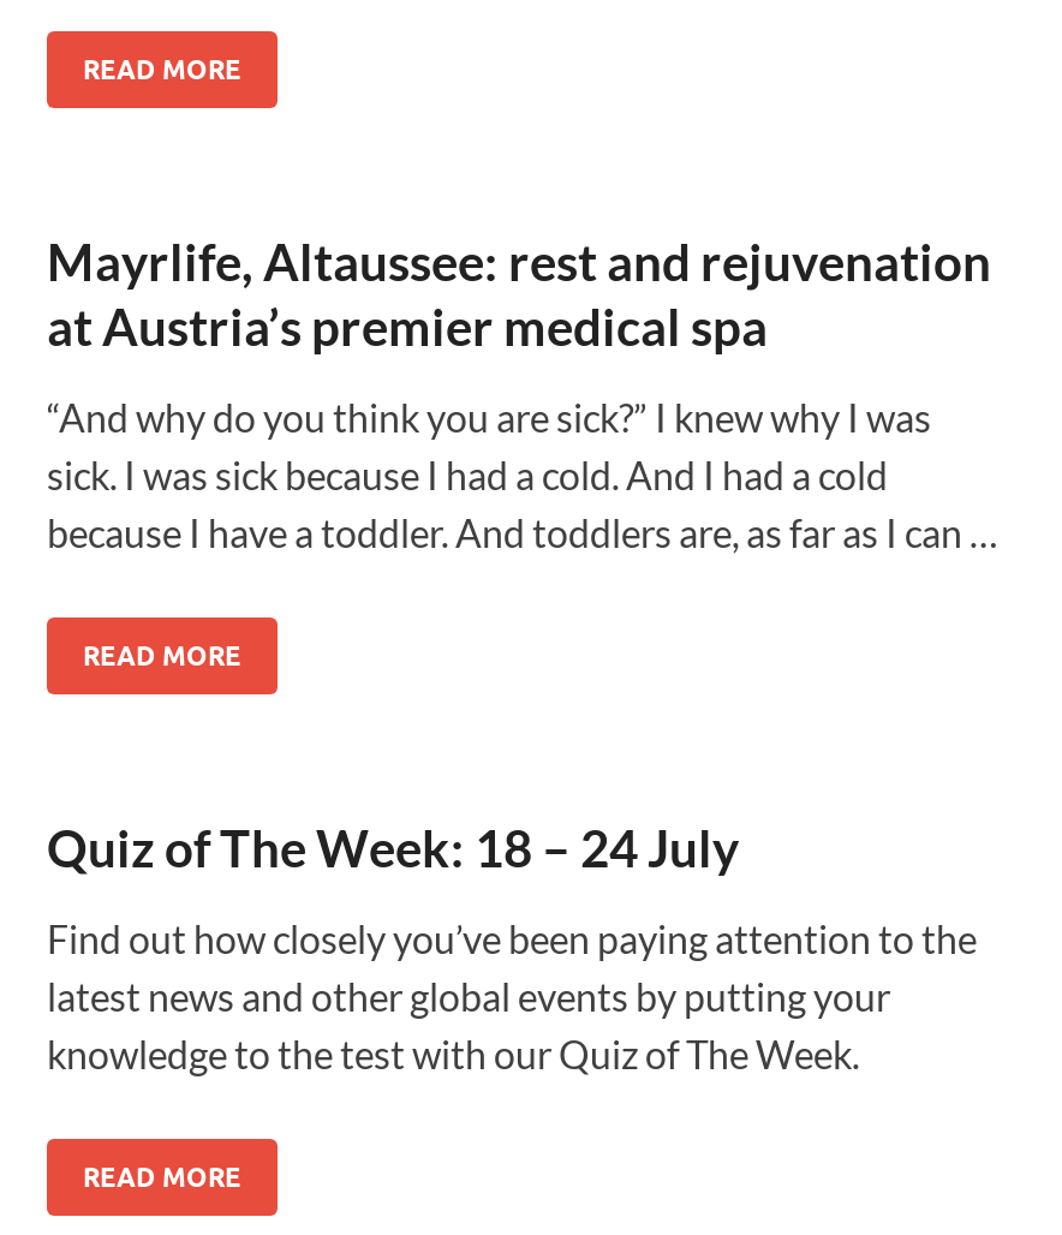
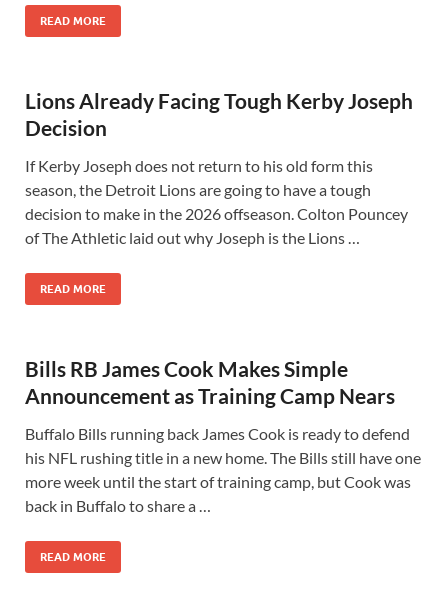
[47,231,991,356] Mayrlife, Altaussee: rest and rejuvenation | at Austria’s premier medical spa -> [25,88,413,140] Lions Already Facing Tough Kerby Joseph | Decision
[47,394,998,555] “And why do you think you are sick?” I knew why I was | sick. I was sick because I had a cold. And I had a cold | because I have a toddler. And toddlers are, as far as I can … -> [25,156,408,247] If Kerby Joseph does not return to his old form this | season, the Detroit Lions are going to have a tough | decision to make in the 2026 offseason. Colton Pouncey | of The Athletic laid out why Joseph is the Lions …
[47,817,739,877] Quiz of The Week: 18 – 24 July -> [25,356,395,408] Bills RB James Cook Makes Simple | Announcement as Training Camp Nears
[47,915,977,1076] Find out how closely you’ve been paying attention to the | latest news and other global events by putting your | knowledge to the test with our Quiz of The Week. -> [25,424,421,515] Buffalo Bills running back James Cook is ready to defend | his NFL rushing title in a new home. The Bills still have one | more week until the start of training camp, but Cook was | back in Buffalo to share a …

